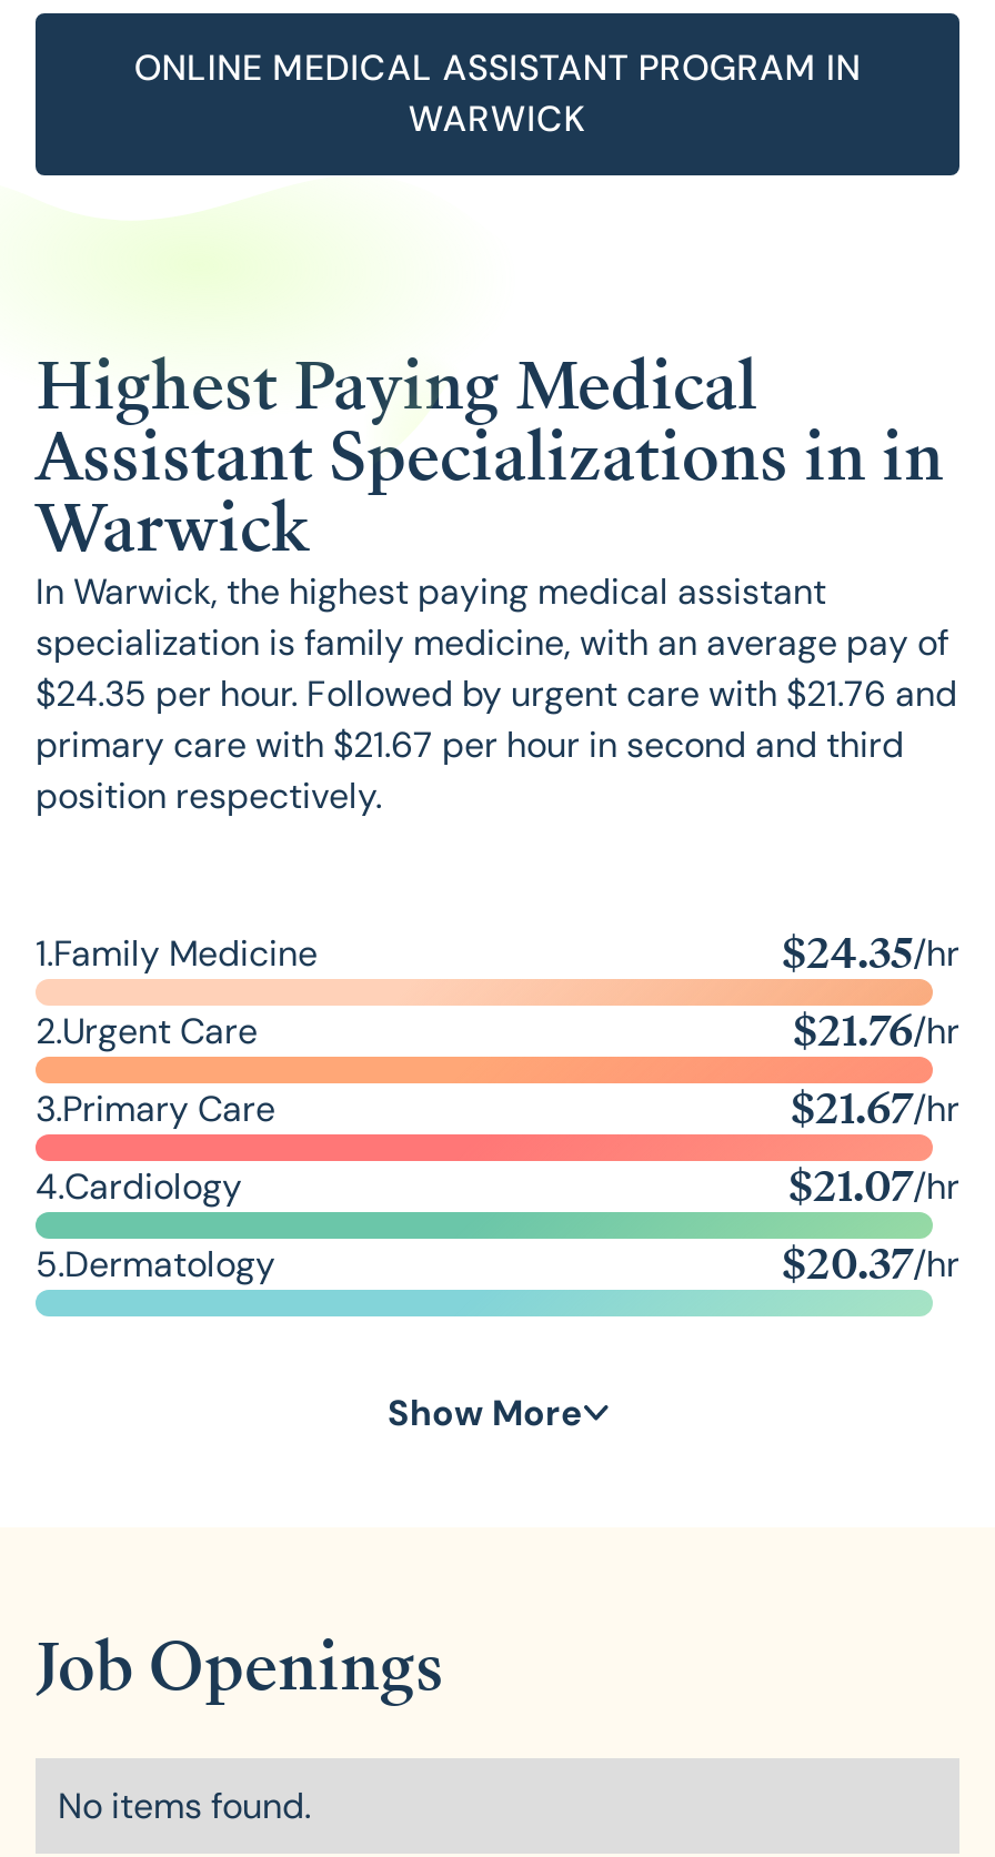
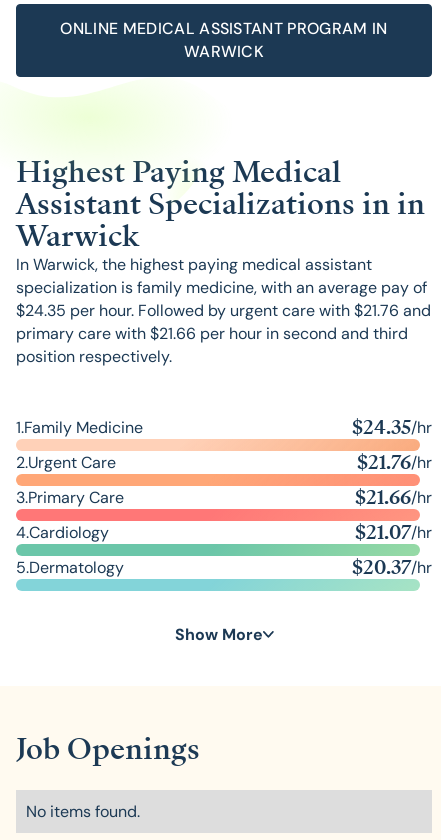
[36,721,904,767] primary care with $21.67 per hour in second and third -> [16,323,408,344] primary care with $21.66 per hour in second and third
[791,1078,959,1138] $21.67/hr -> [355,484,432,511] $21.66/hr

